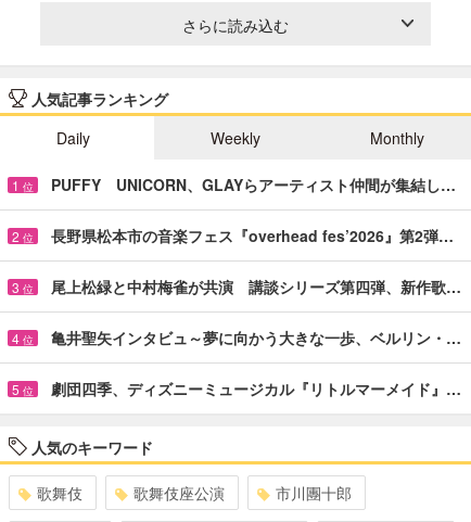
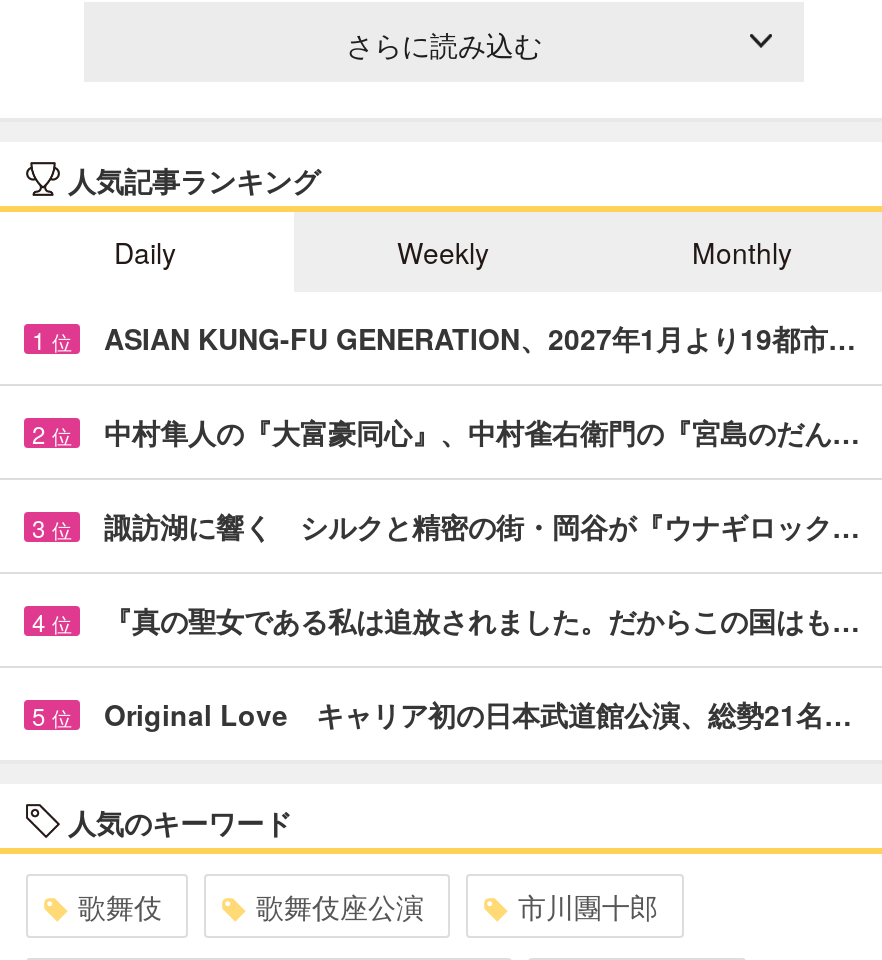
[51,173,456,195] PUFFY UNICORN、GLAYらアーティスト仲間が集結し… -> [104,318,856,358] ASIAN KUNG-FU GENERATION、2027年1月より19都市…
[51,224,454,246] 長野県松本市の音楽フェス『overhead fes’2026』第2弾… -> [104,412,860,452] 中村隼人の『大富豪同心』、中村雀右衛門の『宮島のだん…
[51,275,461,297] 尾上松緑と中村梅雀が共演 講談シリーズ第四弾、新作歌… -> [104,506,860,546] 諏訪湖に響く シルクと精密の街・岡谷が『ウナギロック…
[51,326,461,348] 亀井聖矢インタビュ～夢に向かう大きな一歩、ベルリン・… -> [104,600,860,640] 『真の聖女である私は追放されました。だからこの国はも…
[51,377,461,399] 劇団四季、ディズニーミュージカル『リトルマーメイド』… -> [104,694,852,734] Original Love キャリア初の日本武道館公演、総勢21名…

